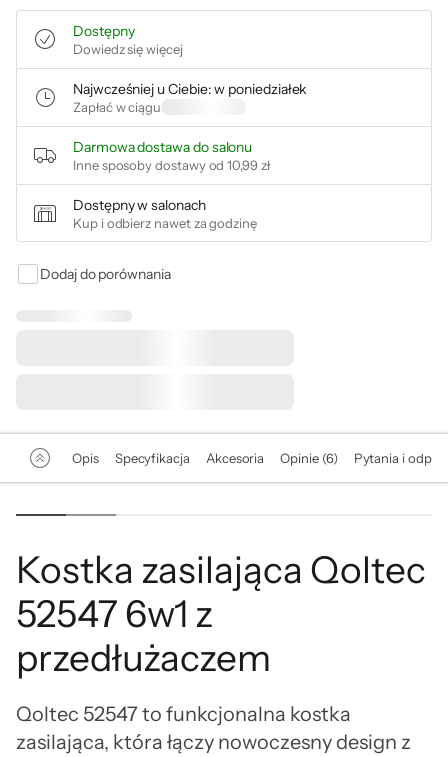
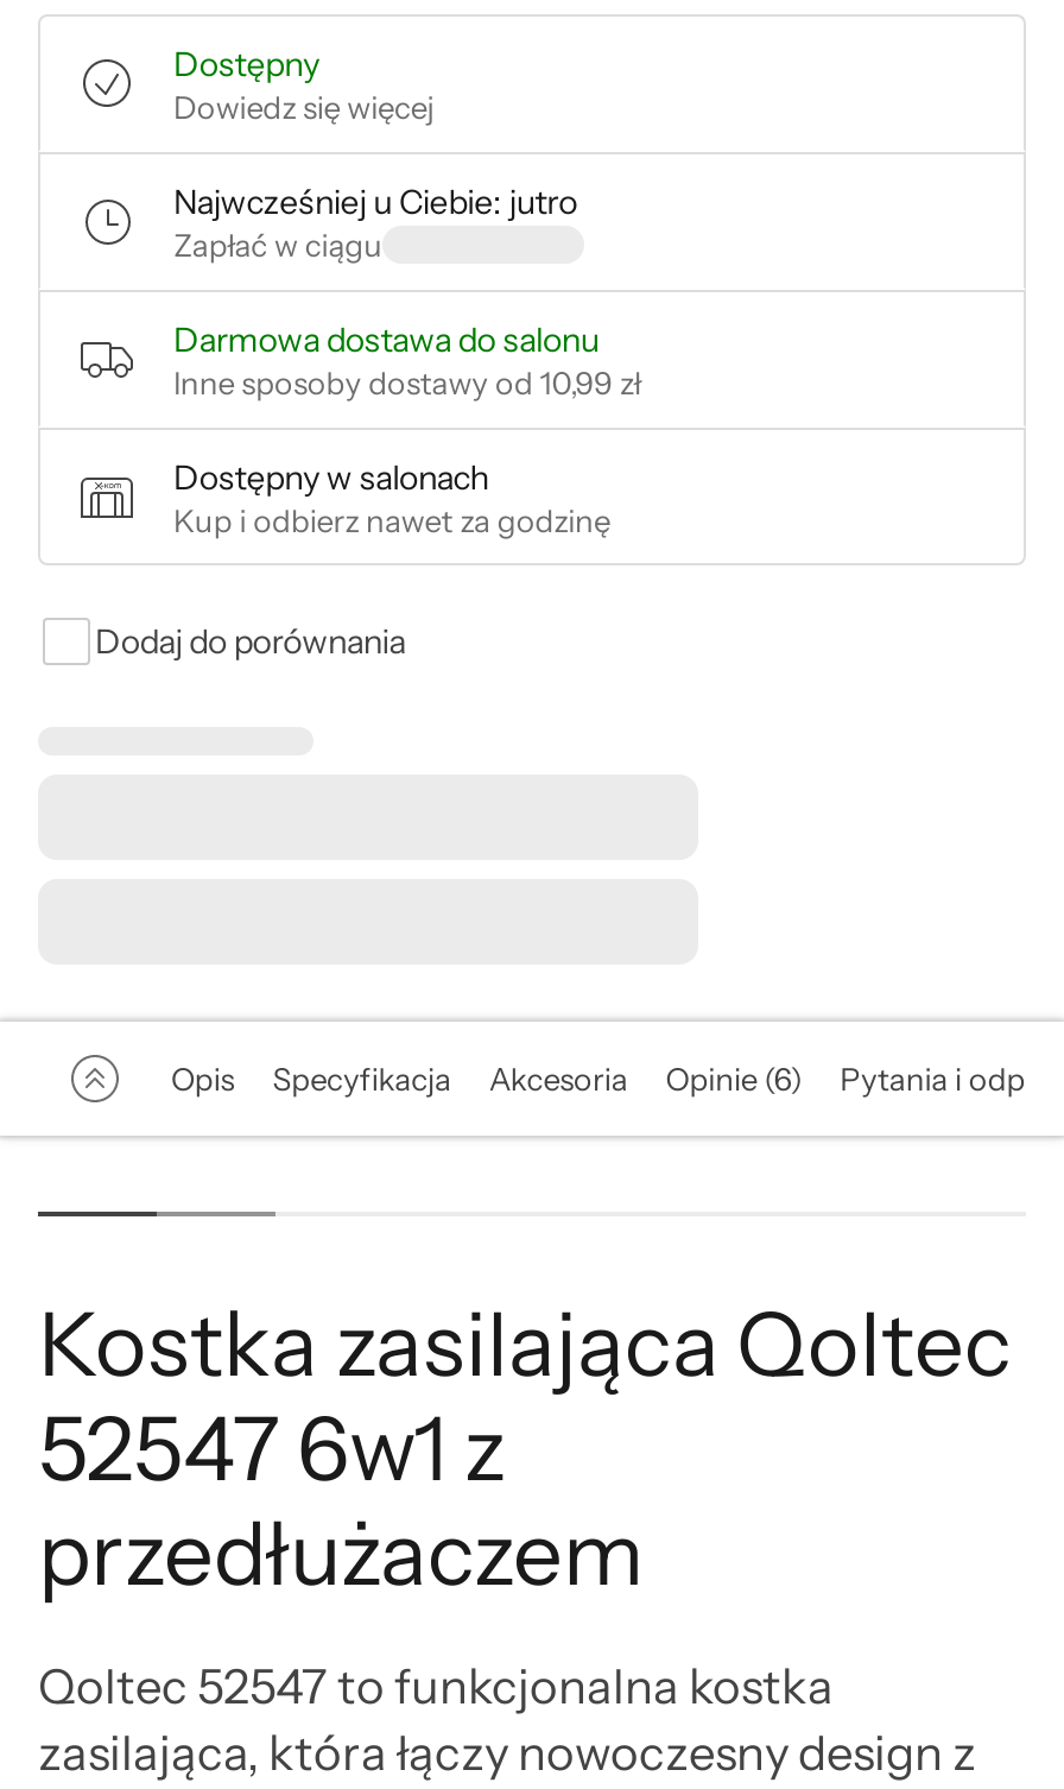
[73,80,306,98] Najwcześniej u Ciebie: w poniedziałek -> [173,181,577,223] Najwcześniej u Ciebie: jutro

